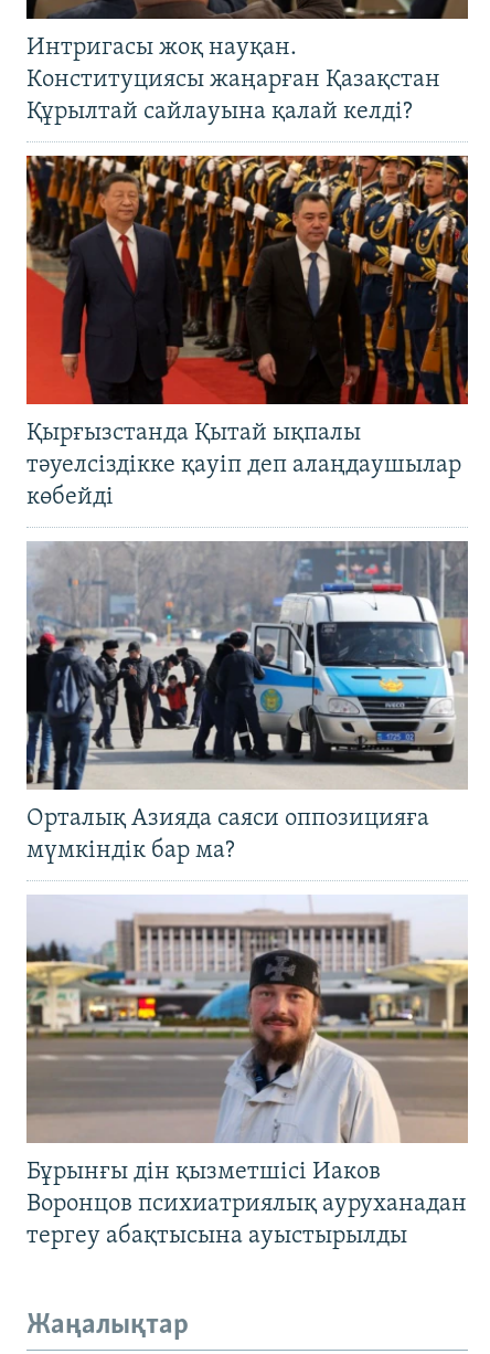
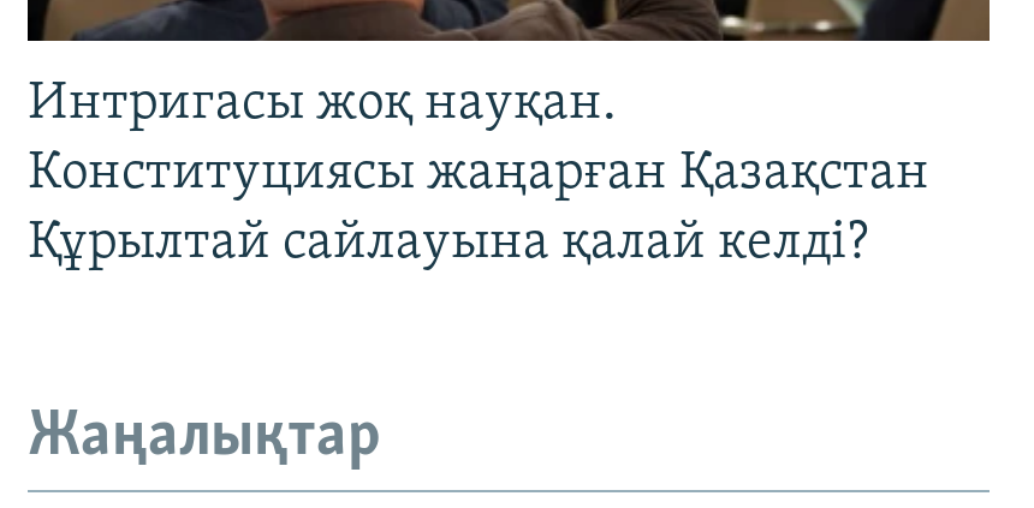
[25,155,469,511] [image] | Қырғызстанда Қытай ықпалы | тәуелсіздікке қауіп деп алаңдаушылар | көбейді -> none
[25,540,468,864] [image] | Орталық Азияда саяси оппозицияға | мүмкіндік бар ма? -> none
[25,896,468,1250] [image] | Бұрынғы дін қызметшісі Иаков | Воронцов психиатриялық ауруханадан | тергеу абақтысына ауыстырылды -> none

